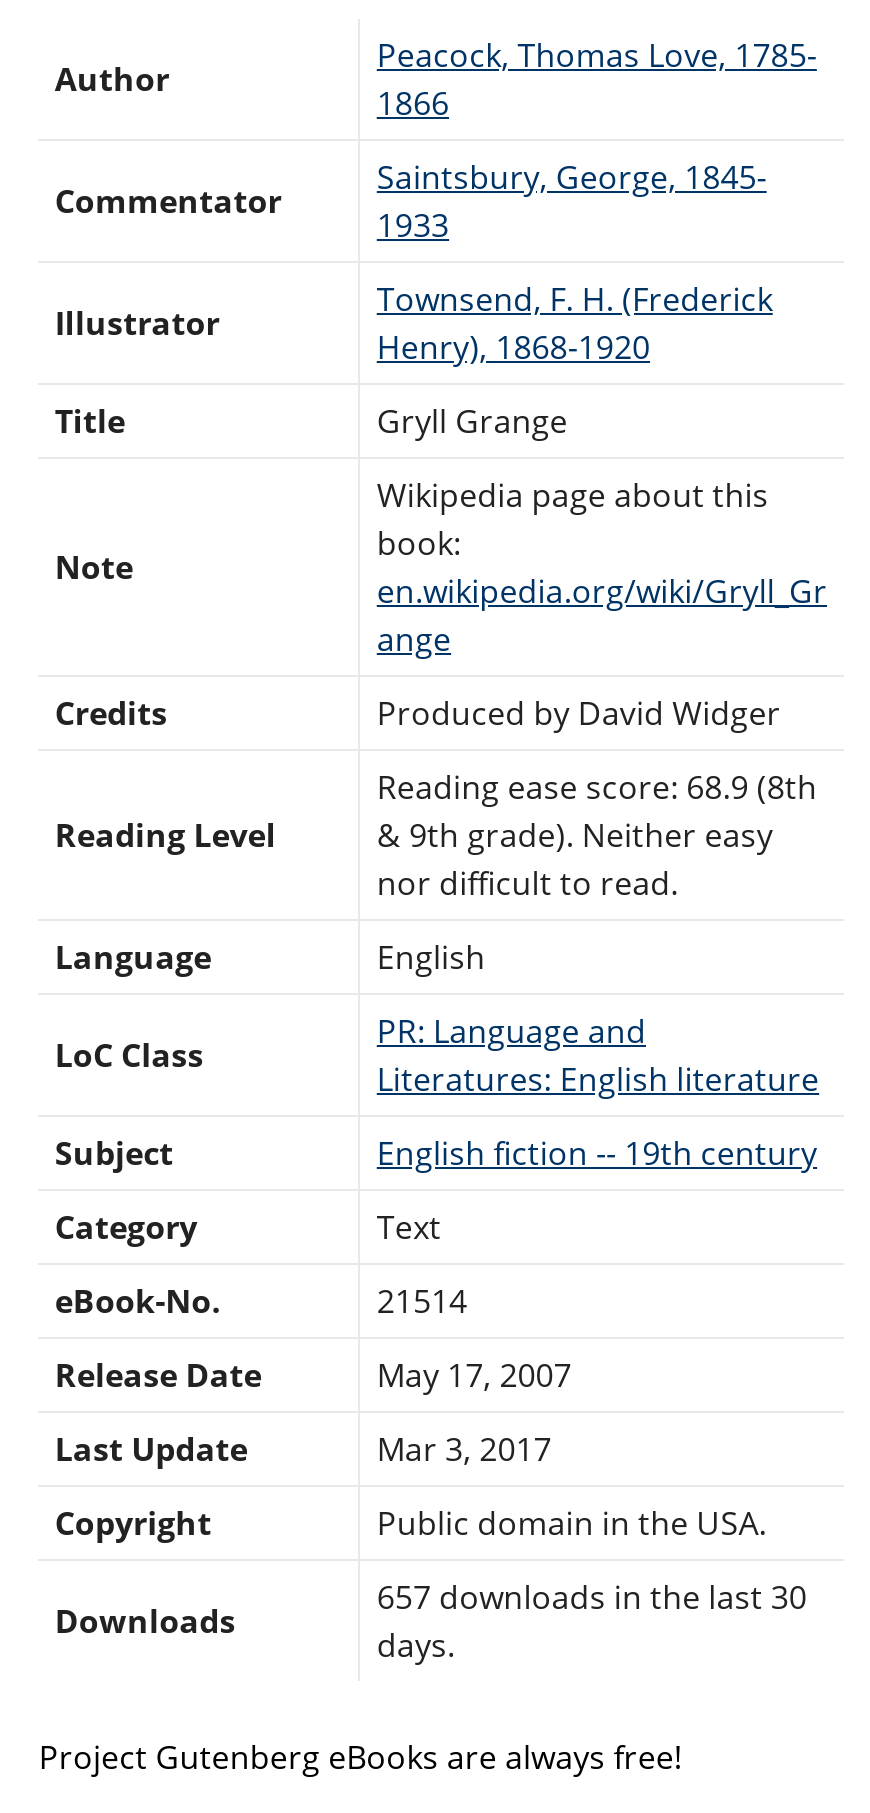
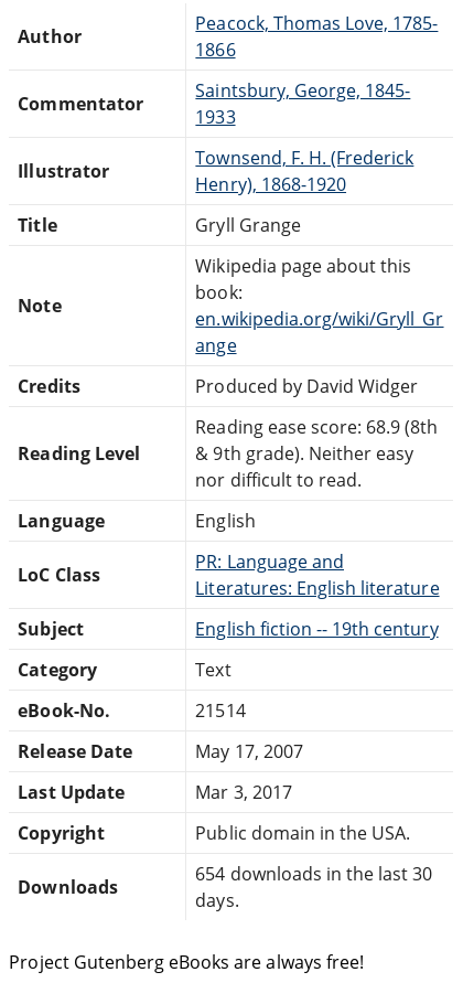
[377,1574,807,1618] 657 downloads in the last 30 -> [196,861,433,886] 654 downloads in the last 30

